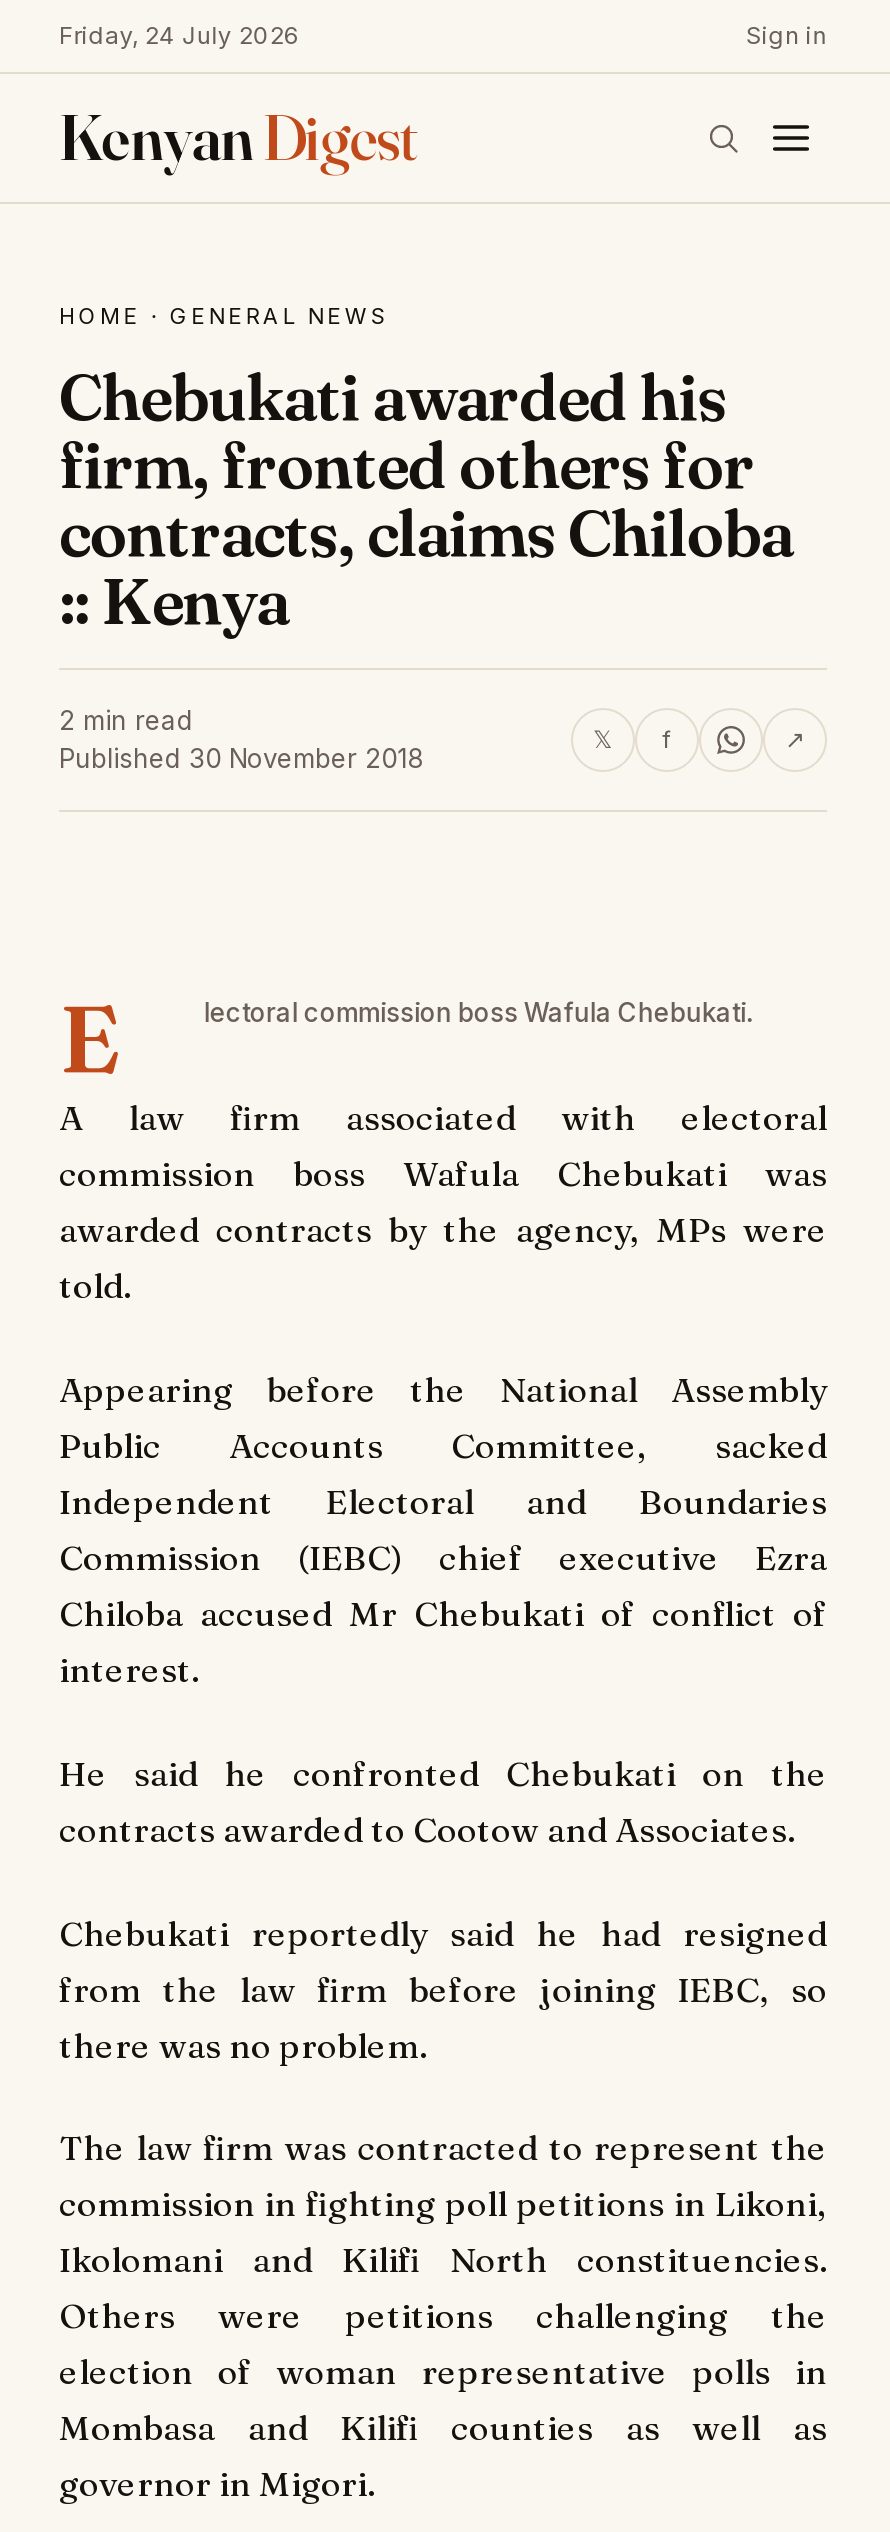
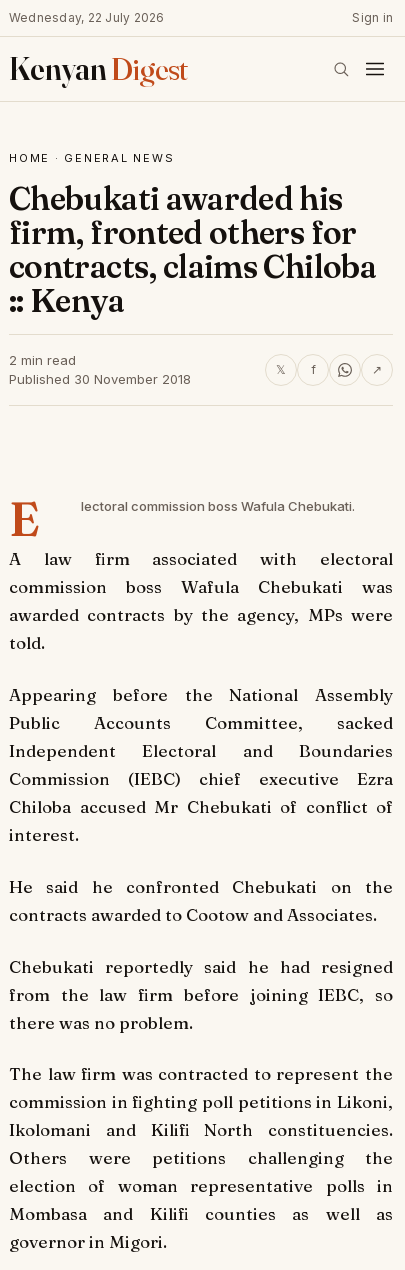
[59,20,301,50] Friday, 24 July 2026 -> [9,10,164,25] Wednesday, 22 July 2026

